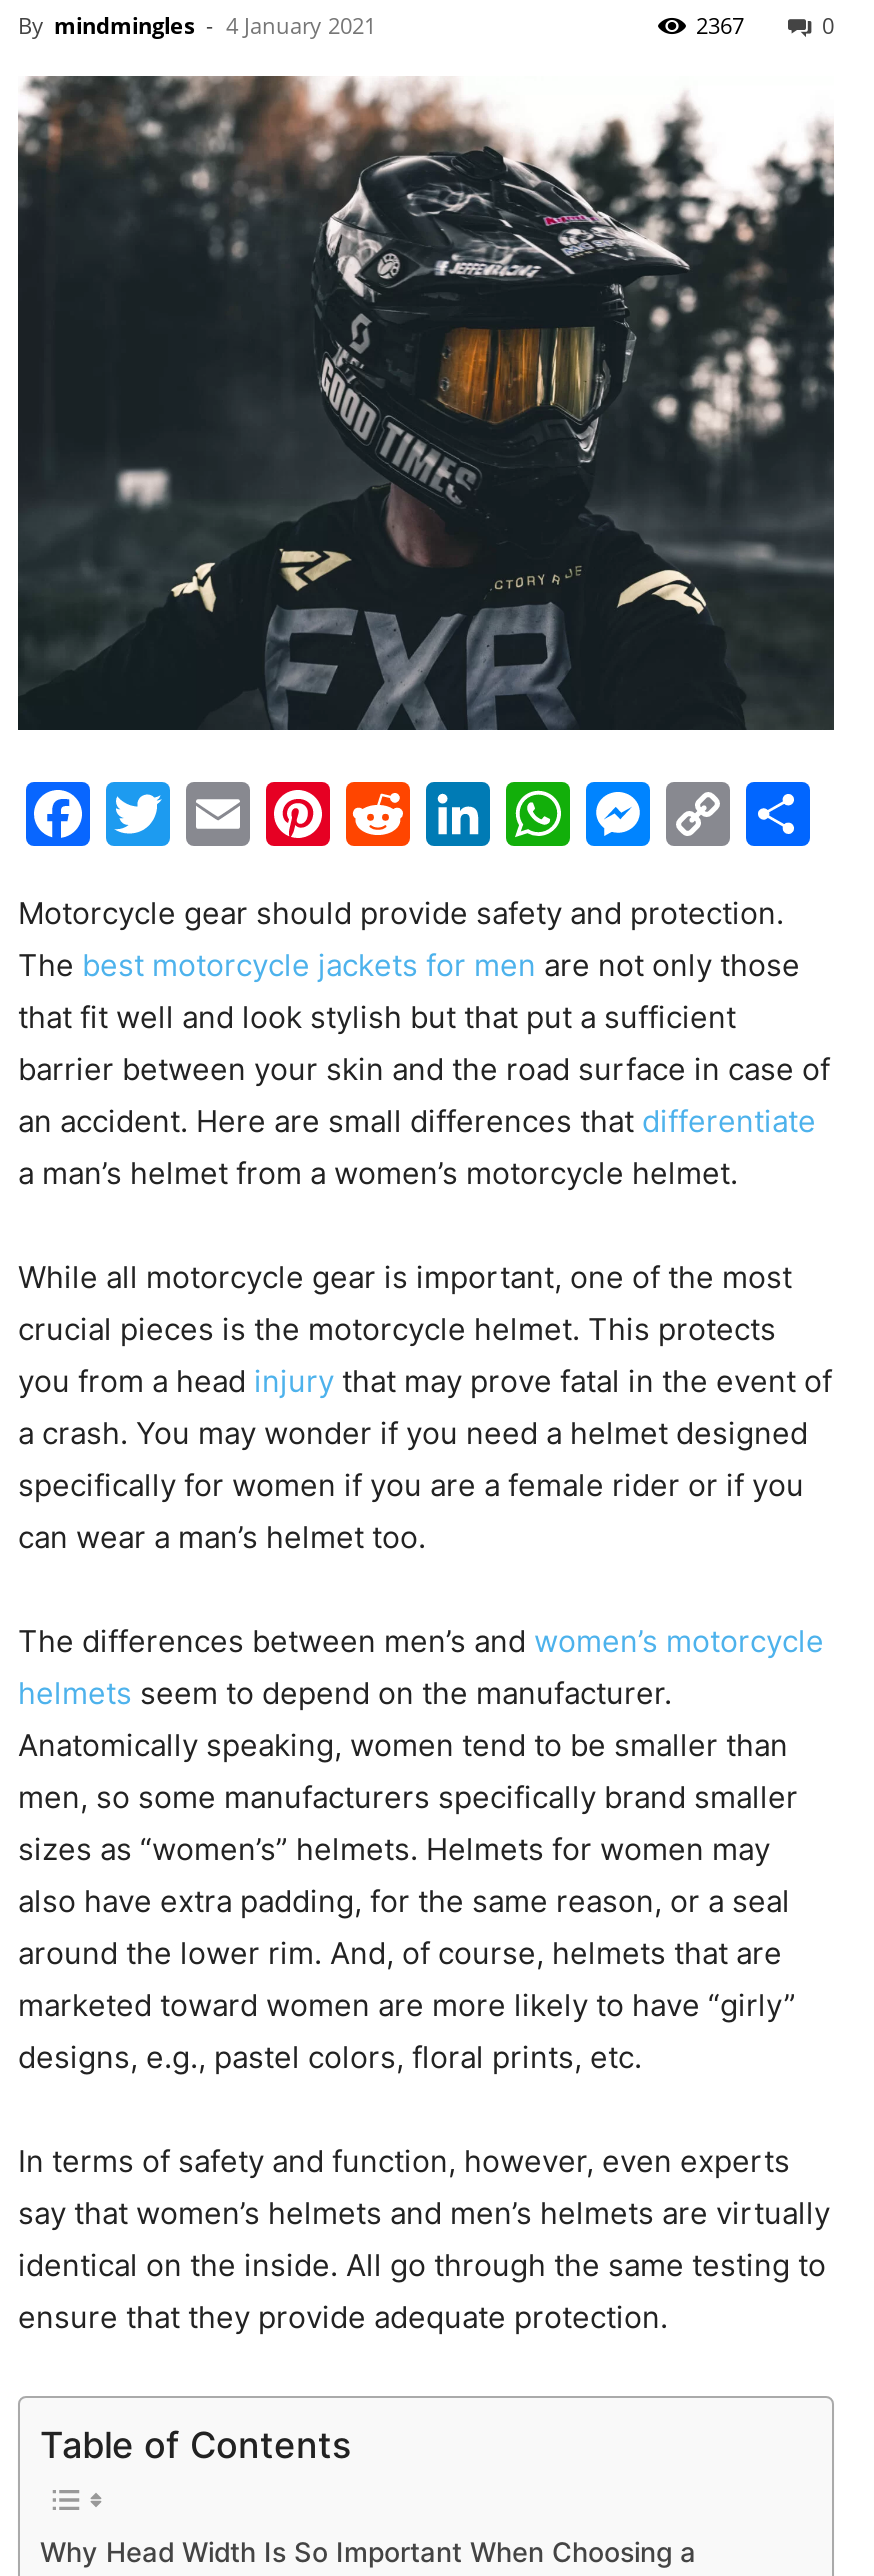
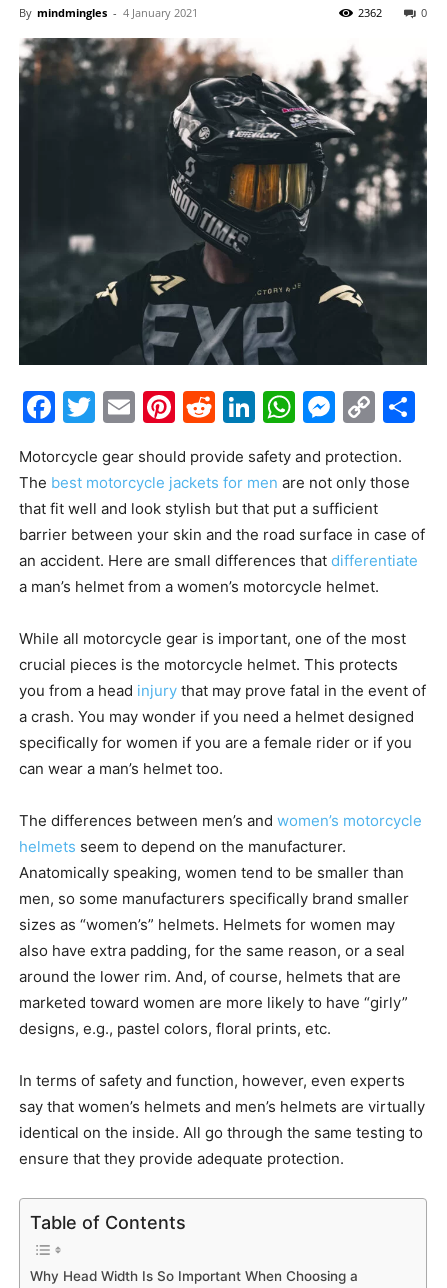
[696,10,744,40] 2367 -> [358,5,382,20] 2362

